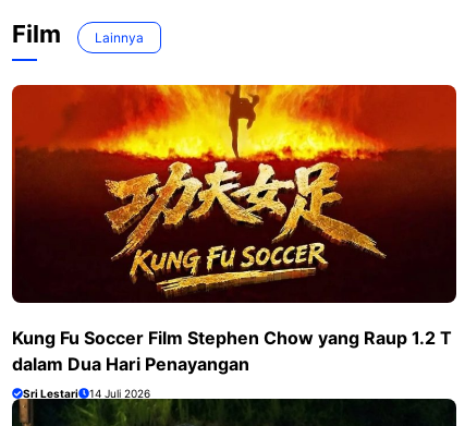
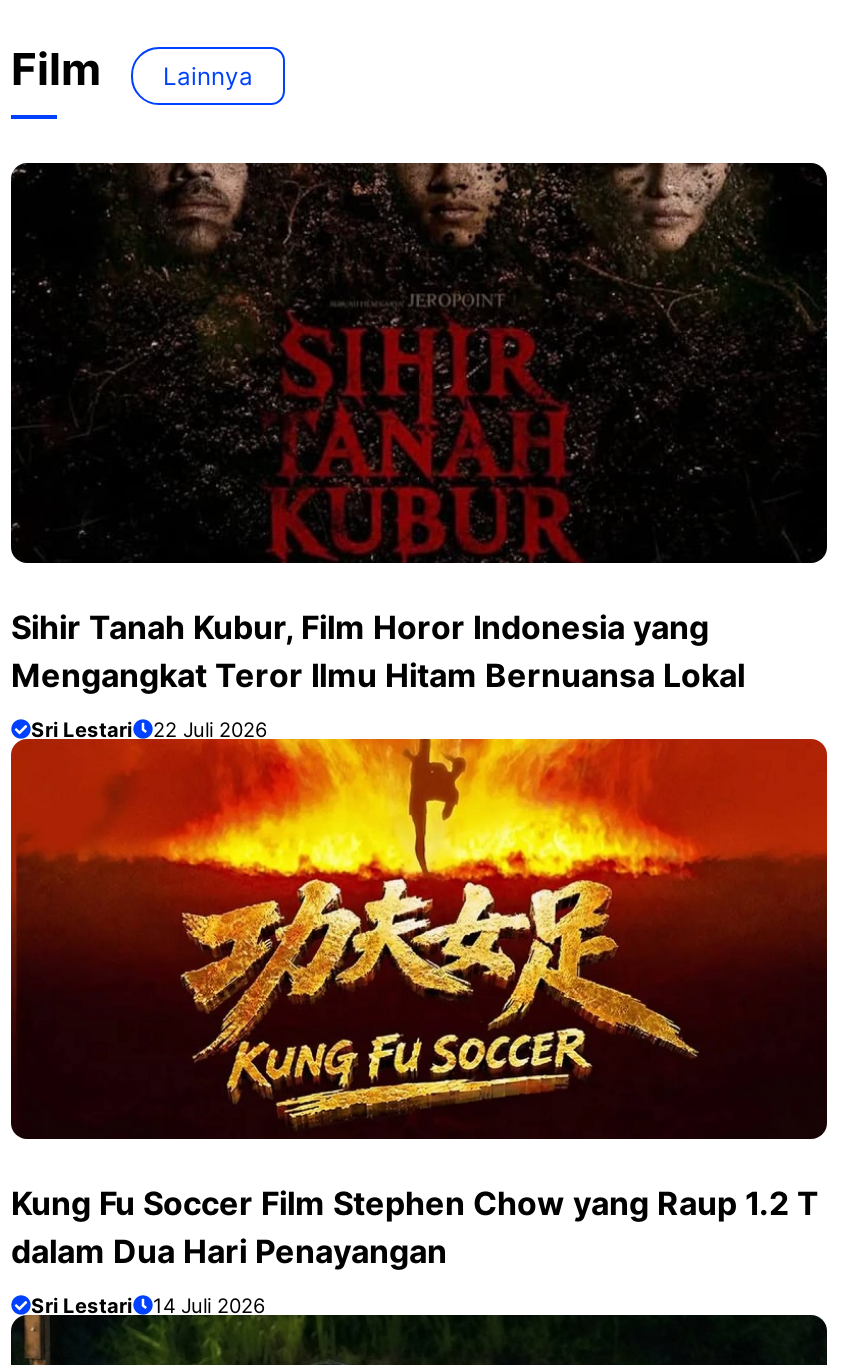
none -> [9,161,829,741] [image] | Sihir Tanah Kubur, Film Horor Indonesia yang | Mengangkat Teror Ilmu Hitam Bernuansa Lokal | Sri Lestari | 22 Juli 2026

